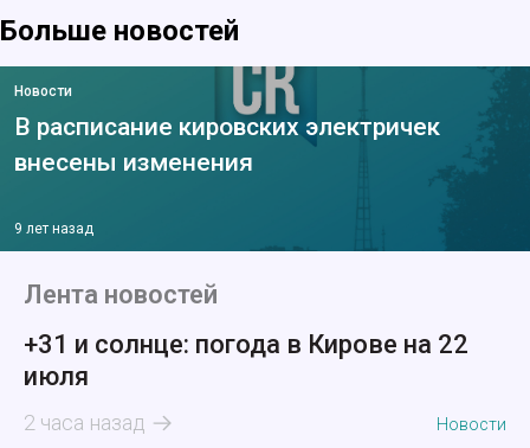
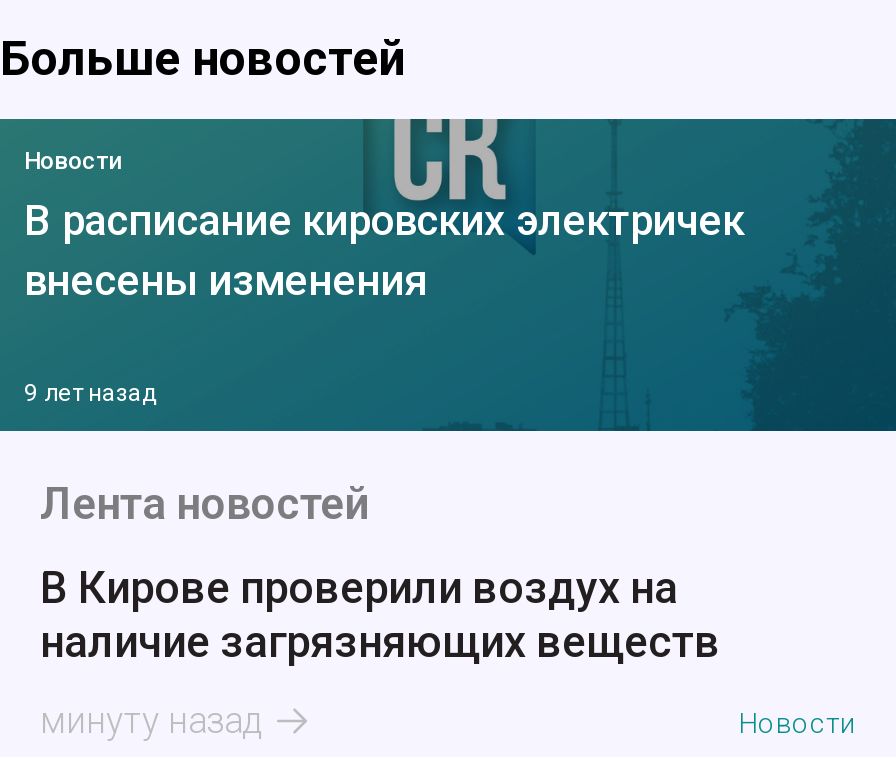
[24,330,468,392] +31 и солнце: погода в Кирове на 22 | июля -> [40,564,720,668] В Кирове проверили воздух на | наличие загрязняющих веществ
[24,411,146,435] 2 часа назад -> [40,700,264,742] минуту назад

